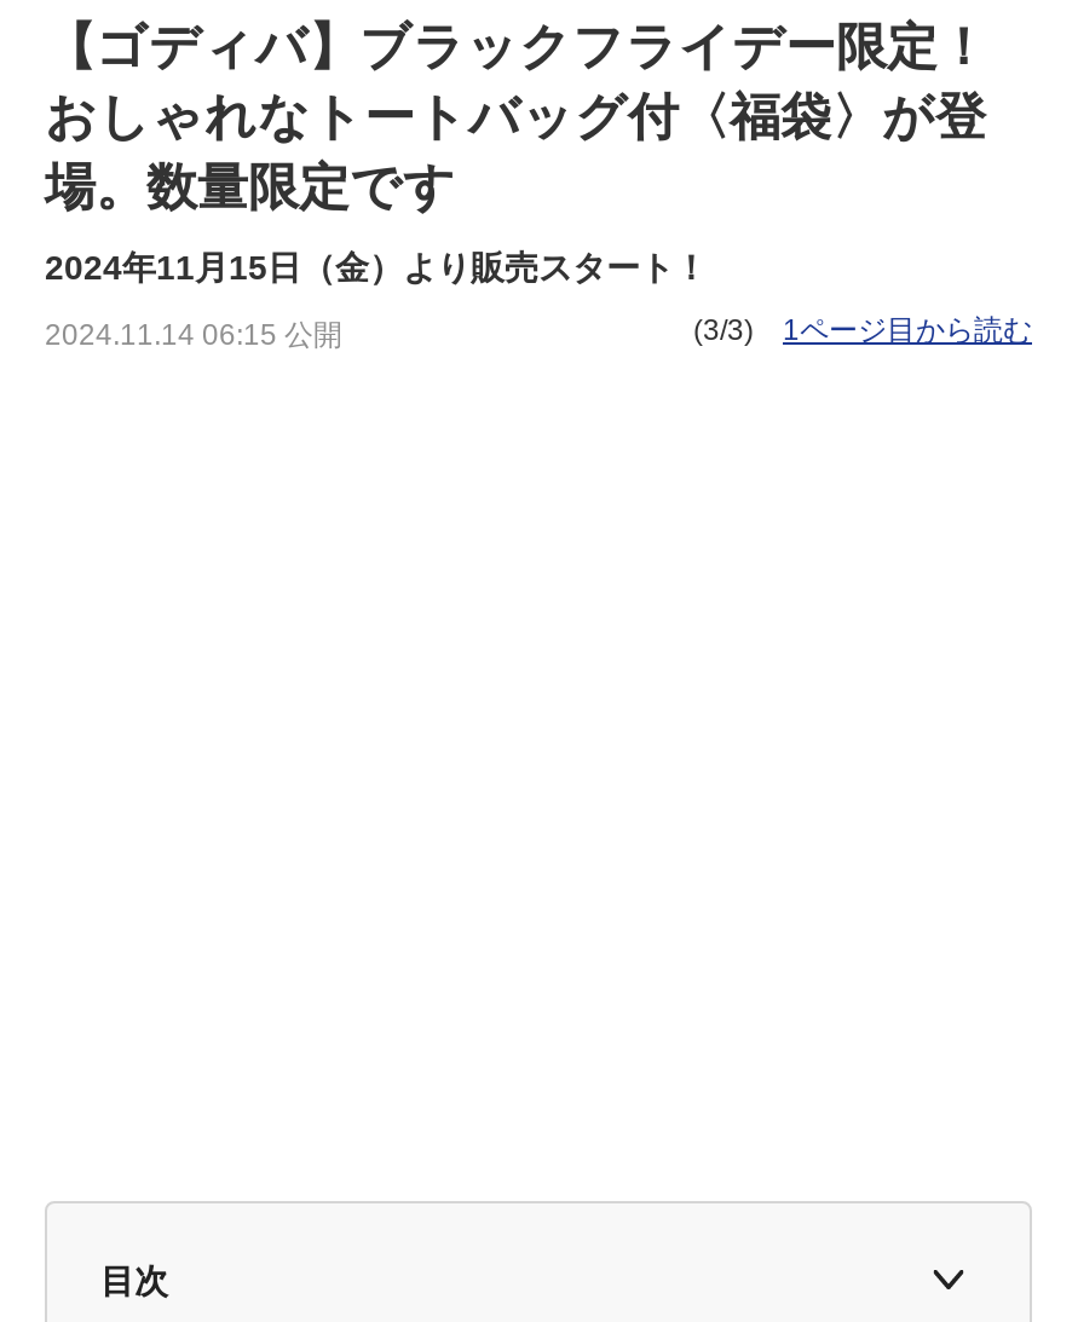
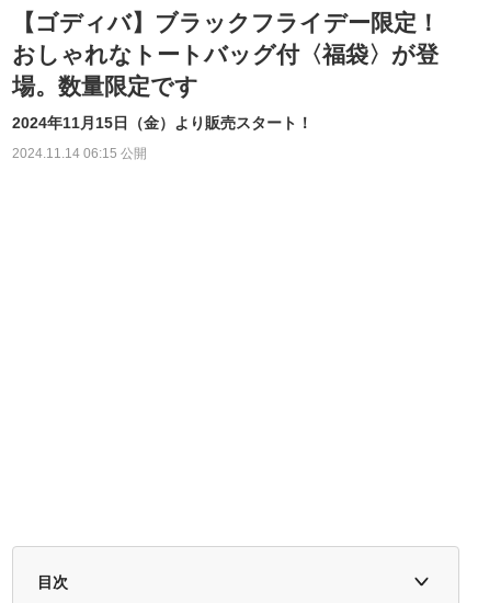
[693,313,1032,347] (3/3) | 1ページ目から読む -> none

